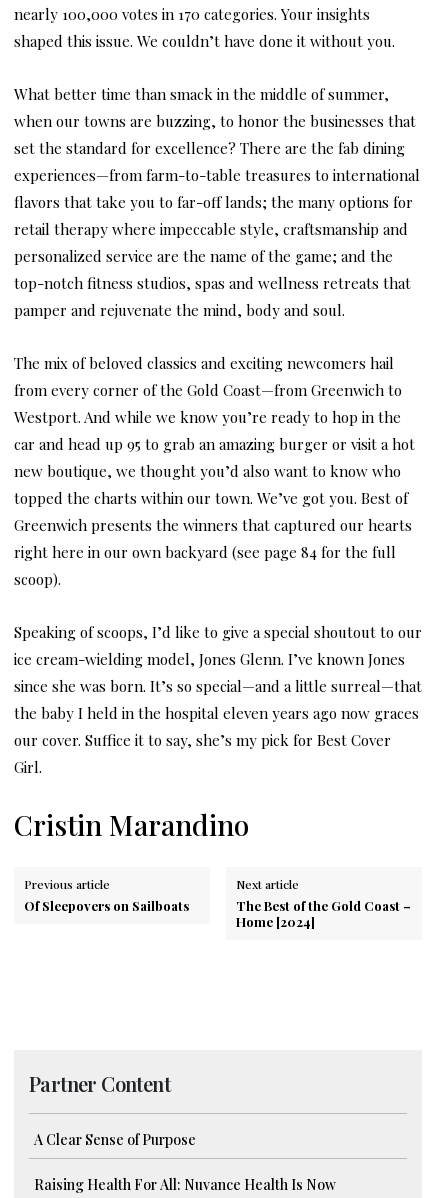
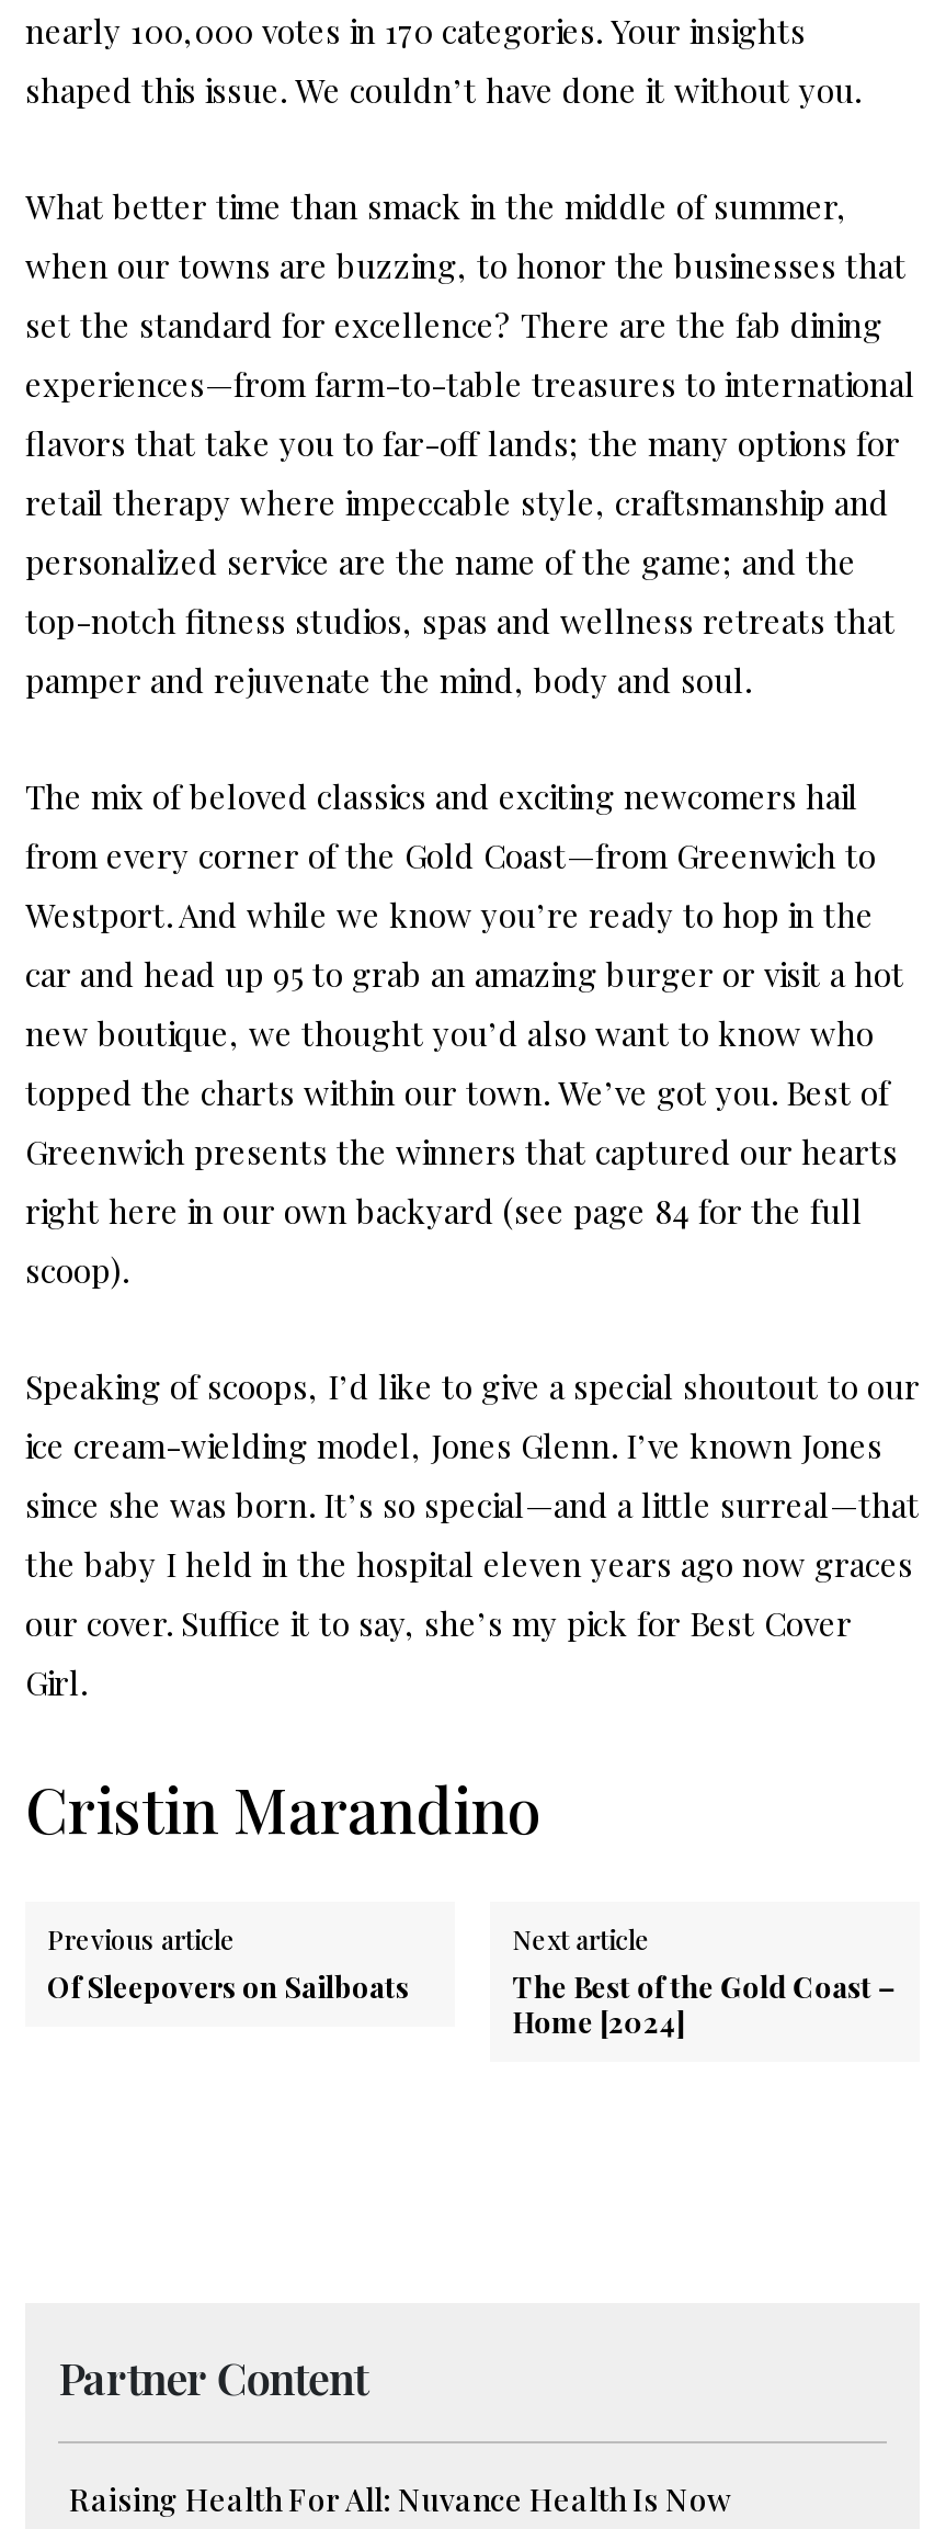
[34,1130,196,1149] A Clear Sense of Purpose -> none

